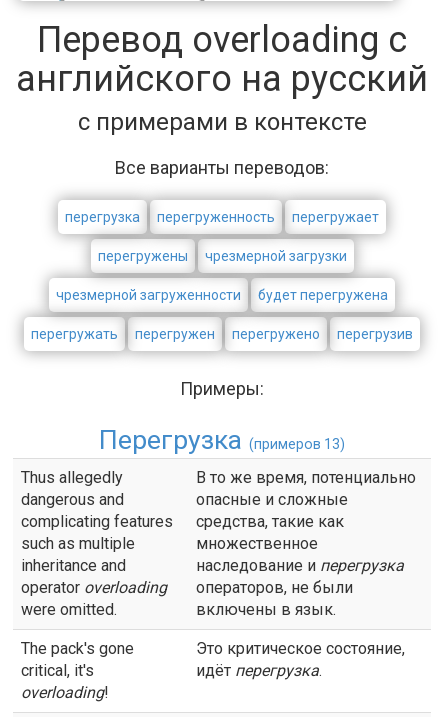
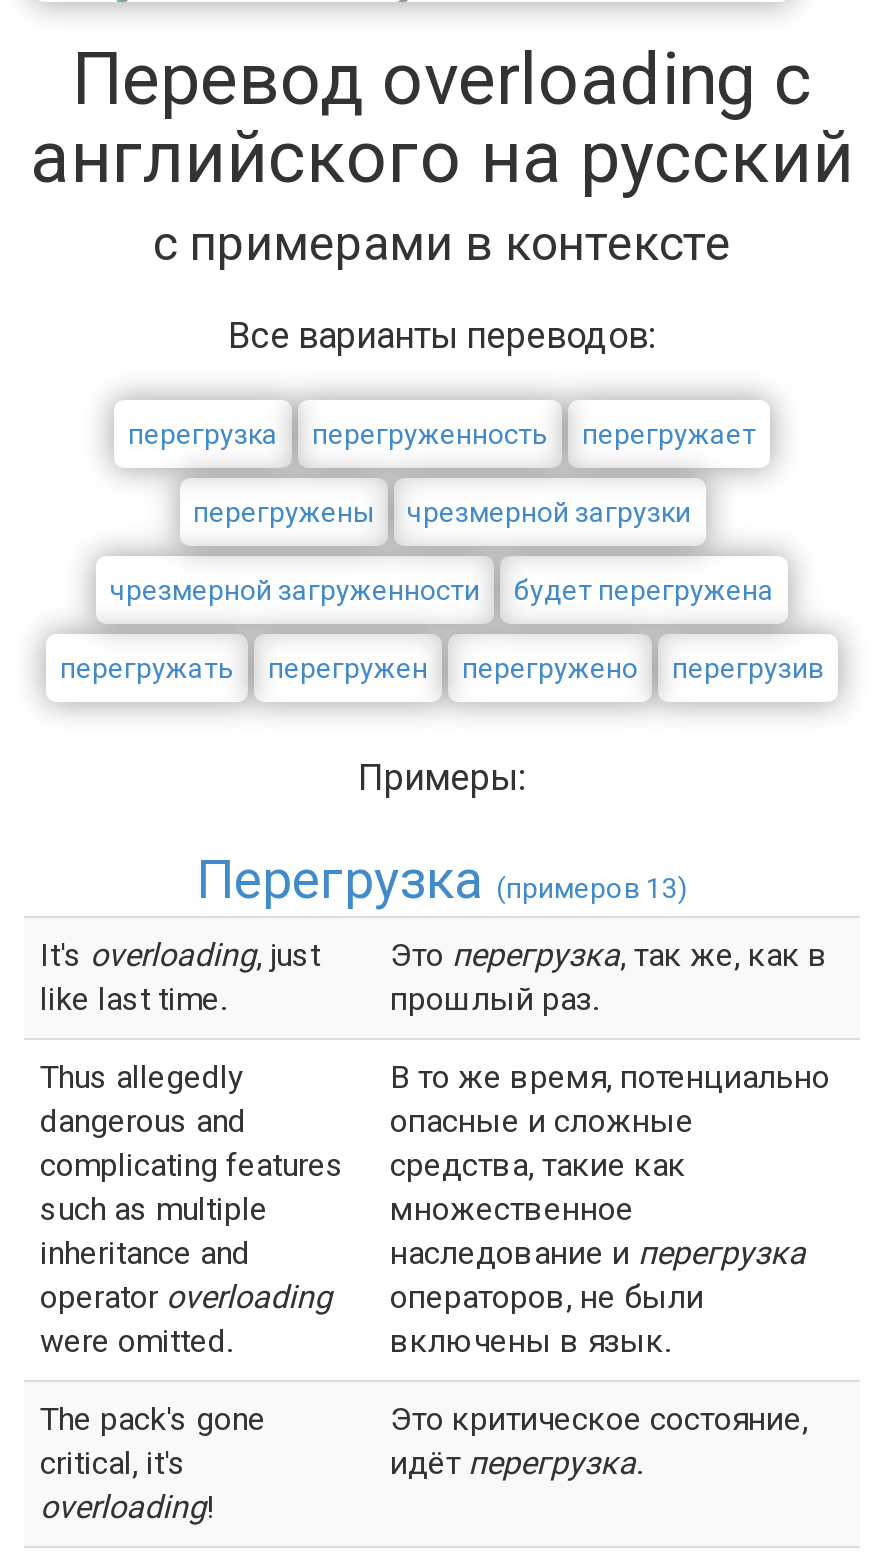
none -> [40,936,320,1018] It's overloading, just | like last time.
none -> [390,936,828,1018] Это перегрузка, так же, как в | прошлый раз.

